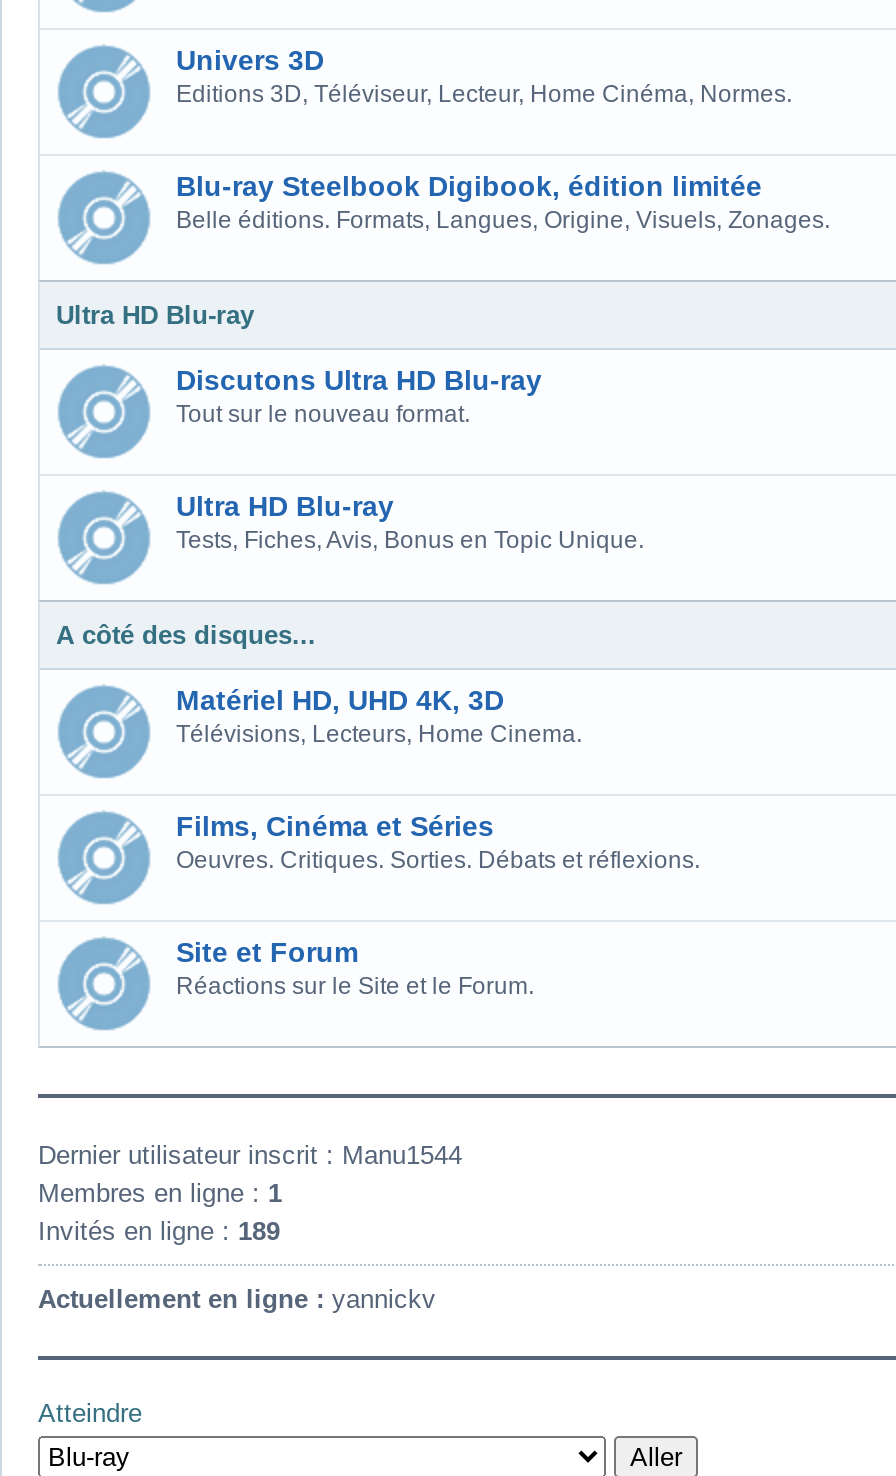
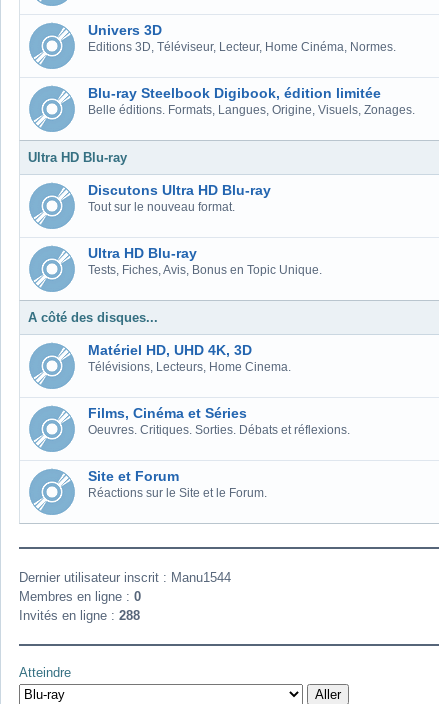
[38,1178,436,1314] Membres en ligne : 1 | Invités en ligne : 189 | Actuellement en ligne : yannickv -> [19,589,141,623] Membres en ligne : 0 | Invités en ligne : 288

